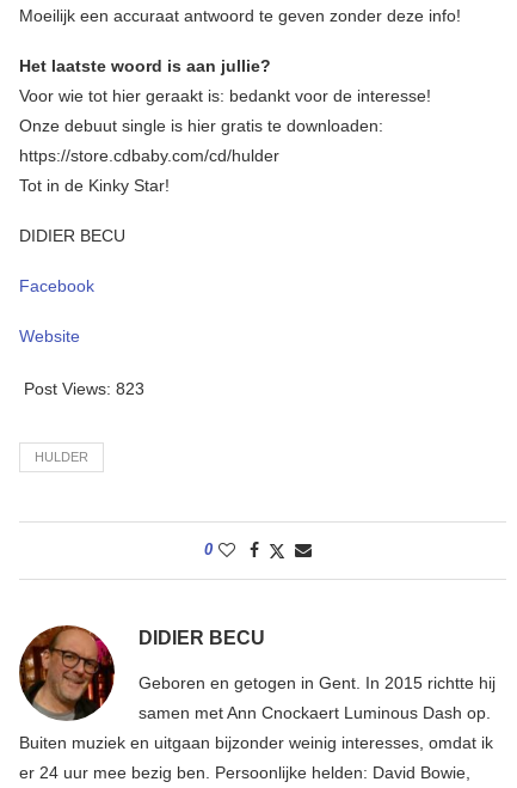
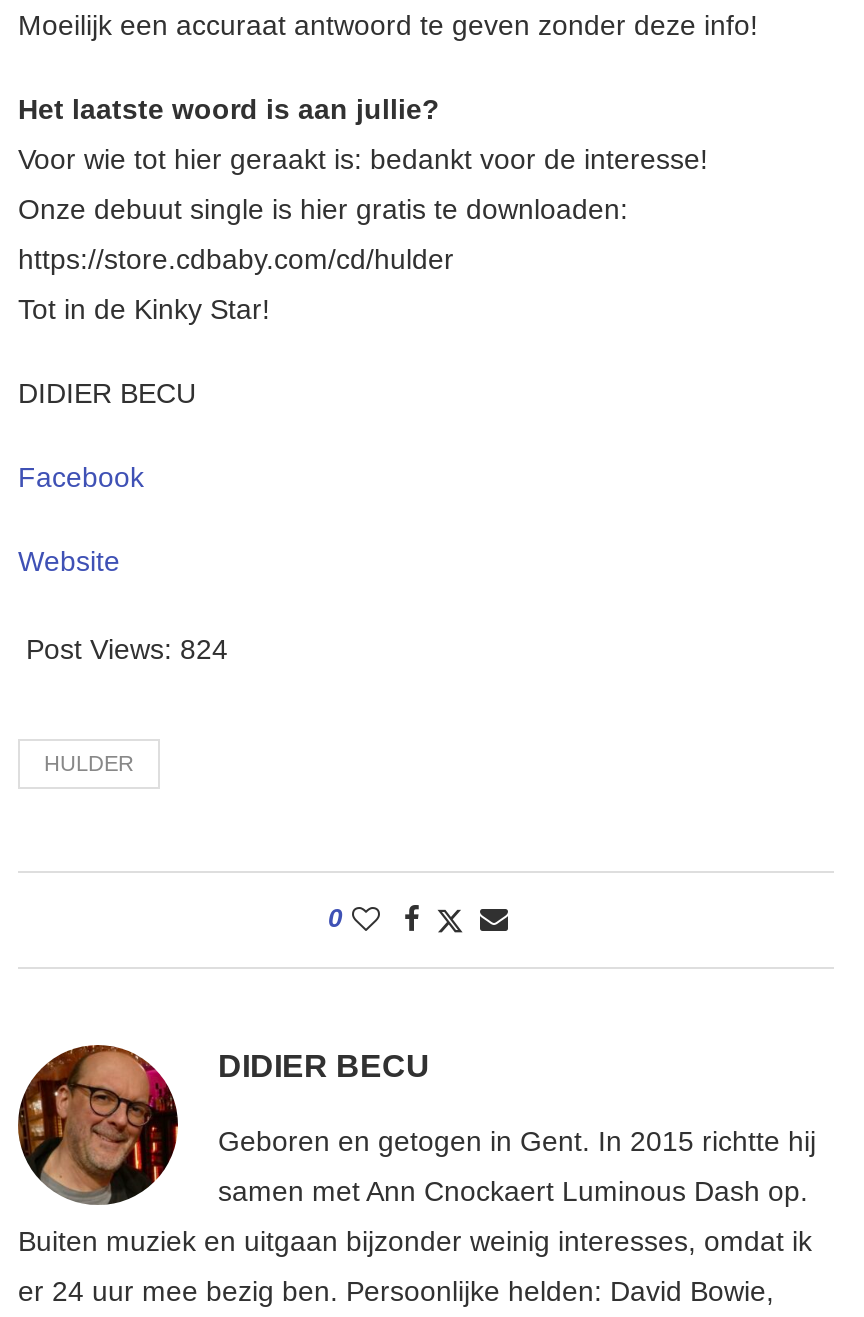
[24,380,144,399] Post Views: 823 -> [26,634,228,666] Post Views: 824

